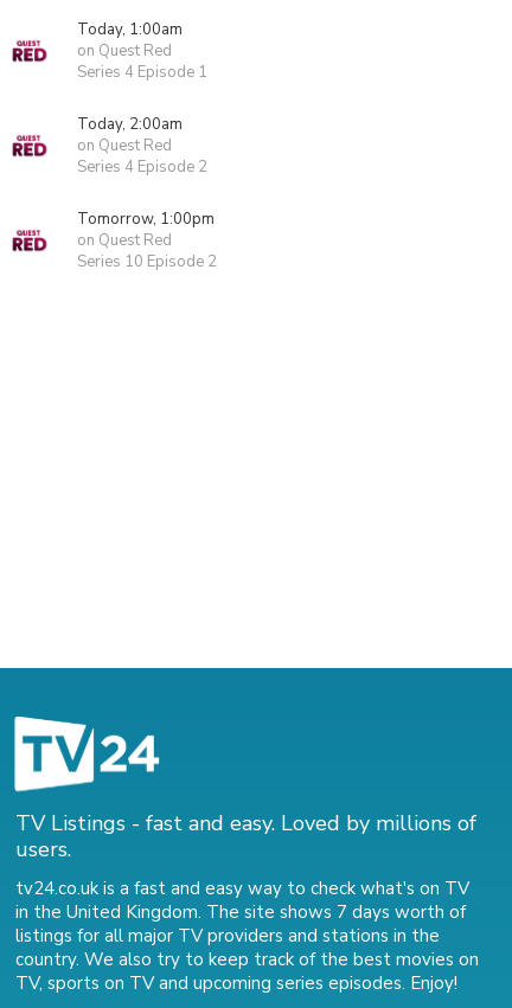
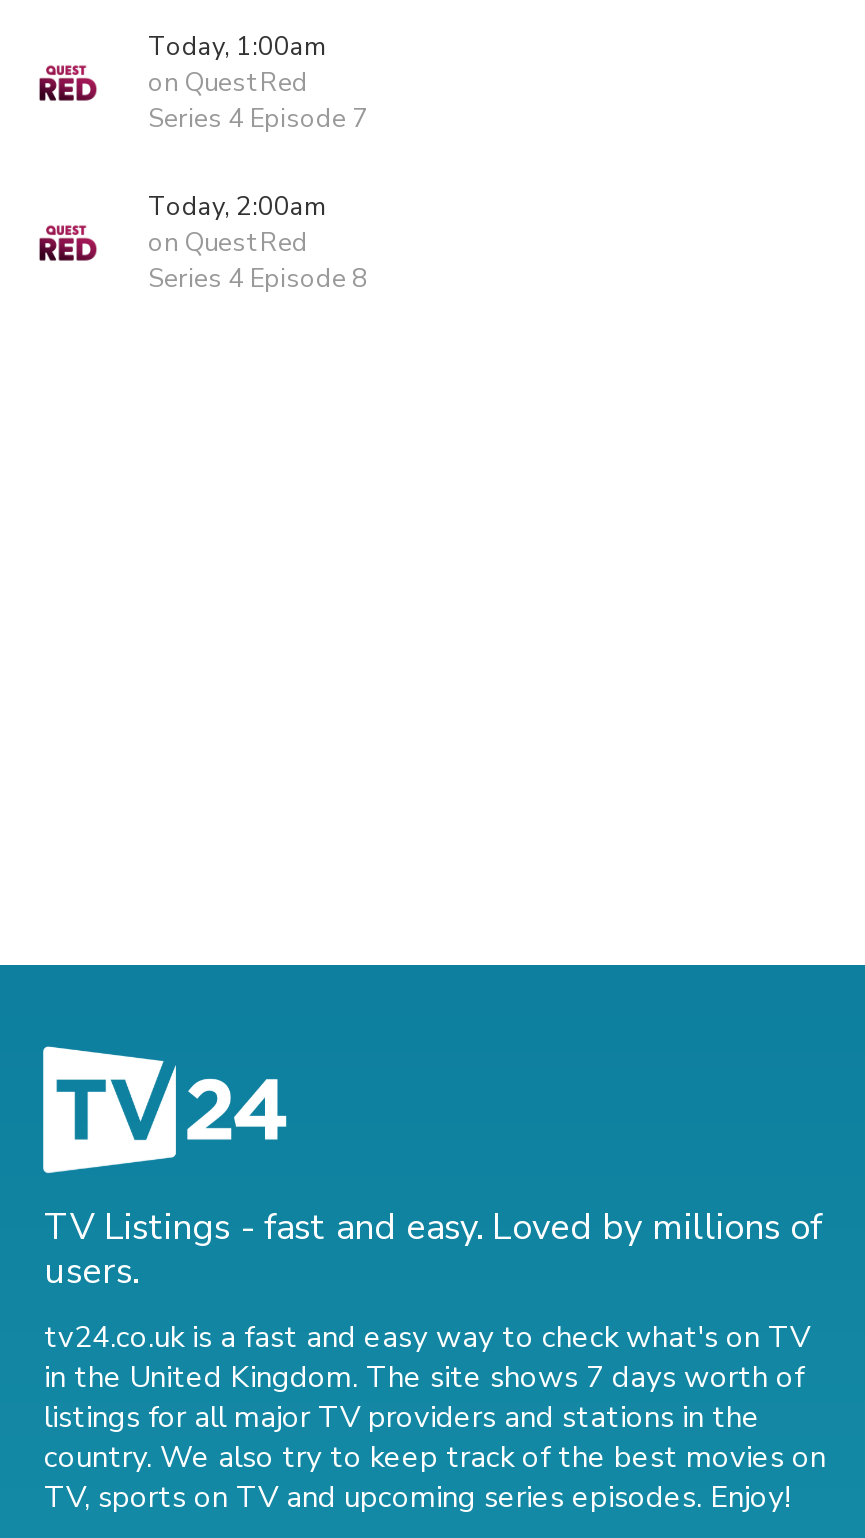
[77,62,207,83] Series 4 Episode 1 -> [148,101,368,137] Series 4 Episode 7
[77,156,217,272] Series 4 Episode 2 | Tomorrow, 1:00pm | on Quest Red | Series 10 Episode 2 -> [148,261,368,297] Series 4 Episode 8

